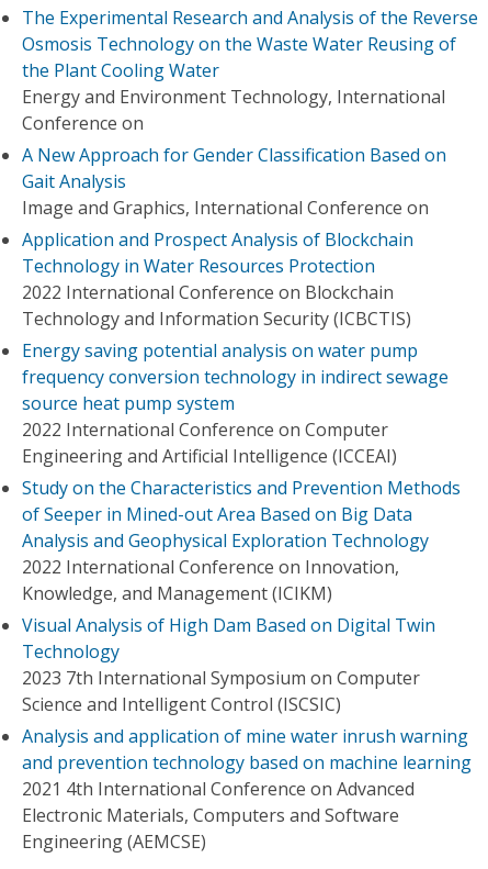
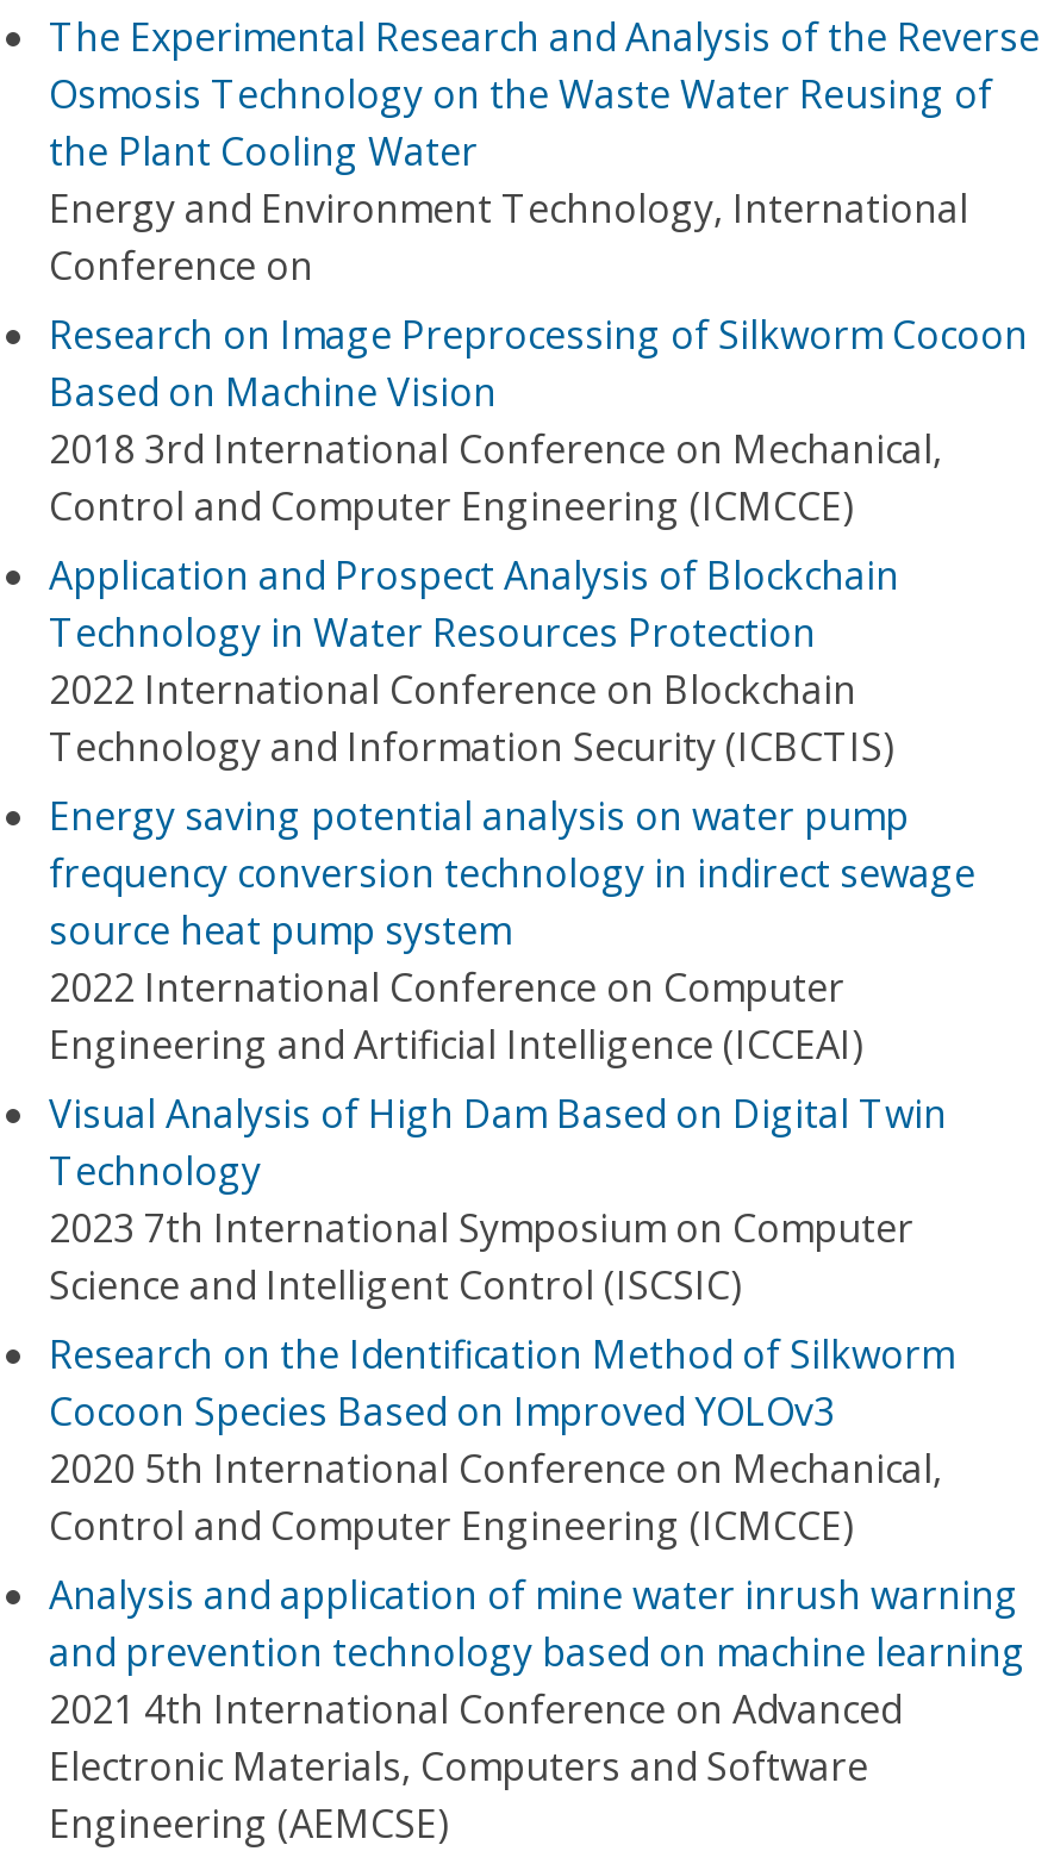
[22,143,446,220] A New Approach for Gender Classification Based on | Gait Analysis | Image and Graphics, International Conference on -> [49,308,1028,532] Research on Image Preprocessing of Silkworm Cocoon | Based on Machine Vision | 2018 3rd International Conference on Mechanical, | Control and Computer Engineering (ICMCCE)
moved [22,227,449,468] -> [49,549,975,1071]: Application and Prospect Analysis of Blockchain | Technology in Water Resources Protection | 2022 International Conference on Blockchain | ... | 2022 International Conference on Computer | Engineering and Artificial Intelligence (ICCEAI)
[22,476,461,605] Study on the Characteristics and Prevention Methods | of Seeper in Mined-out Area Based on Big Data | Analysis and Geophysical Exploration Technology | 2022 International Conference on Innovation, | Knowledge, and Management (ICIKM) -> none
moved [22,613,435,716] -> [49,1087,947,1311]: Visual Analysis of High Dam Based on Digital Twin | Technology | 2023 7th International Symposium on Computer | Science and Intelligent Control (ISCSIC)
none -> [49,1328,954,1552] Research on the Identification Method of Silkworm | Cocoon Species Based on Improved YOLOv3 | 2020 5th International Conference on Mechanical, | Control and Computer Engineering (ICMCCE)

